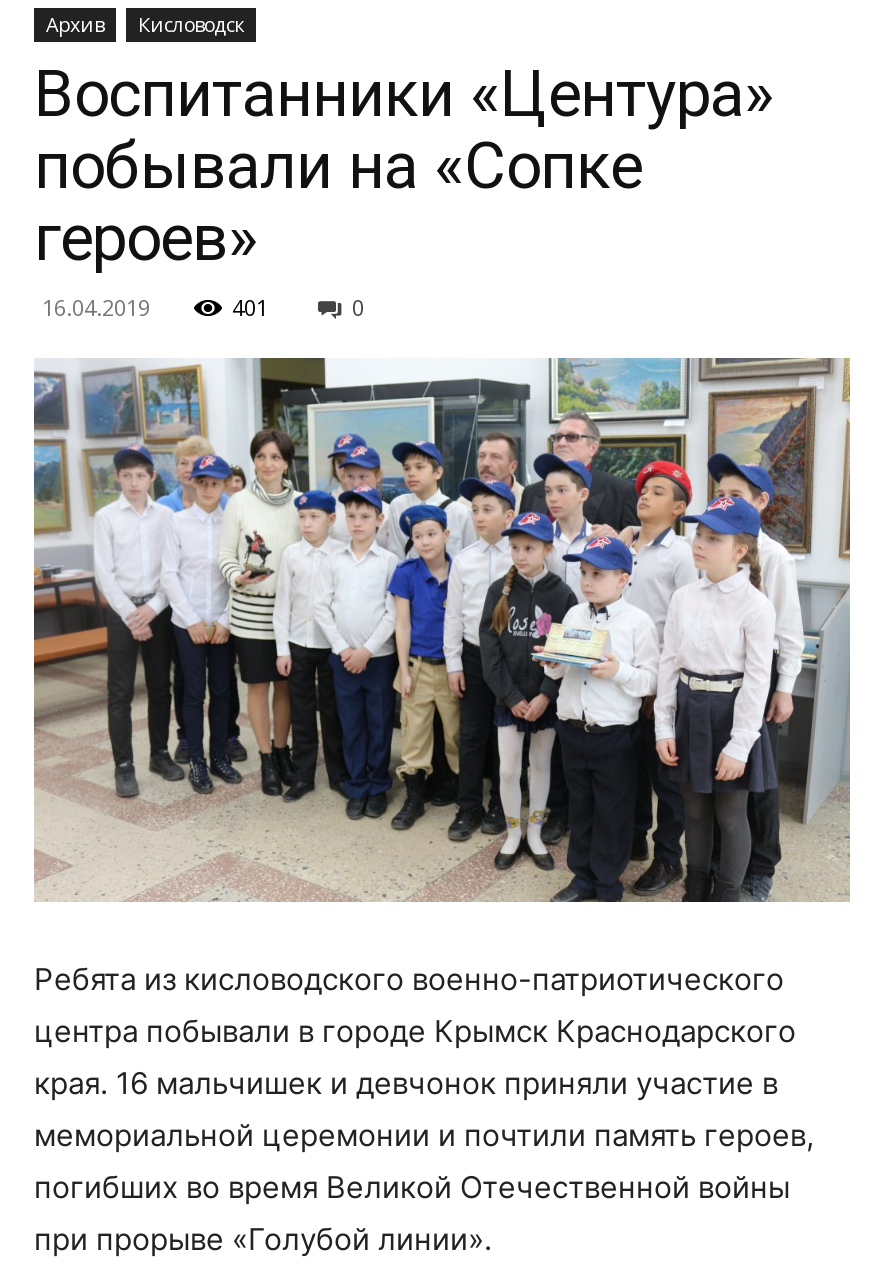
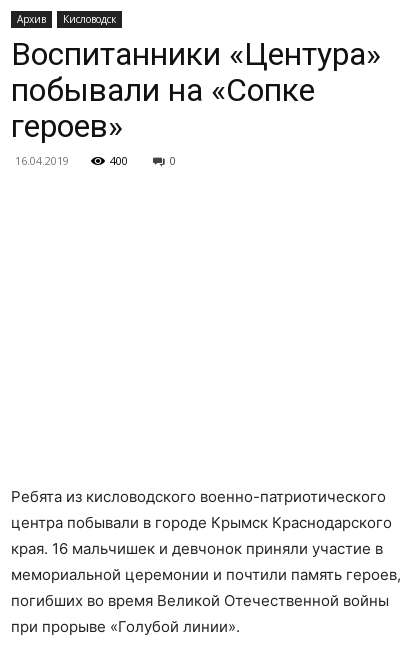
[232,292,268,322] 401 -> [110,153,128,168] 400
[32,356,852,904] [image] -> none

